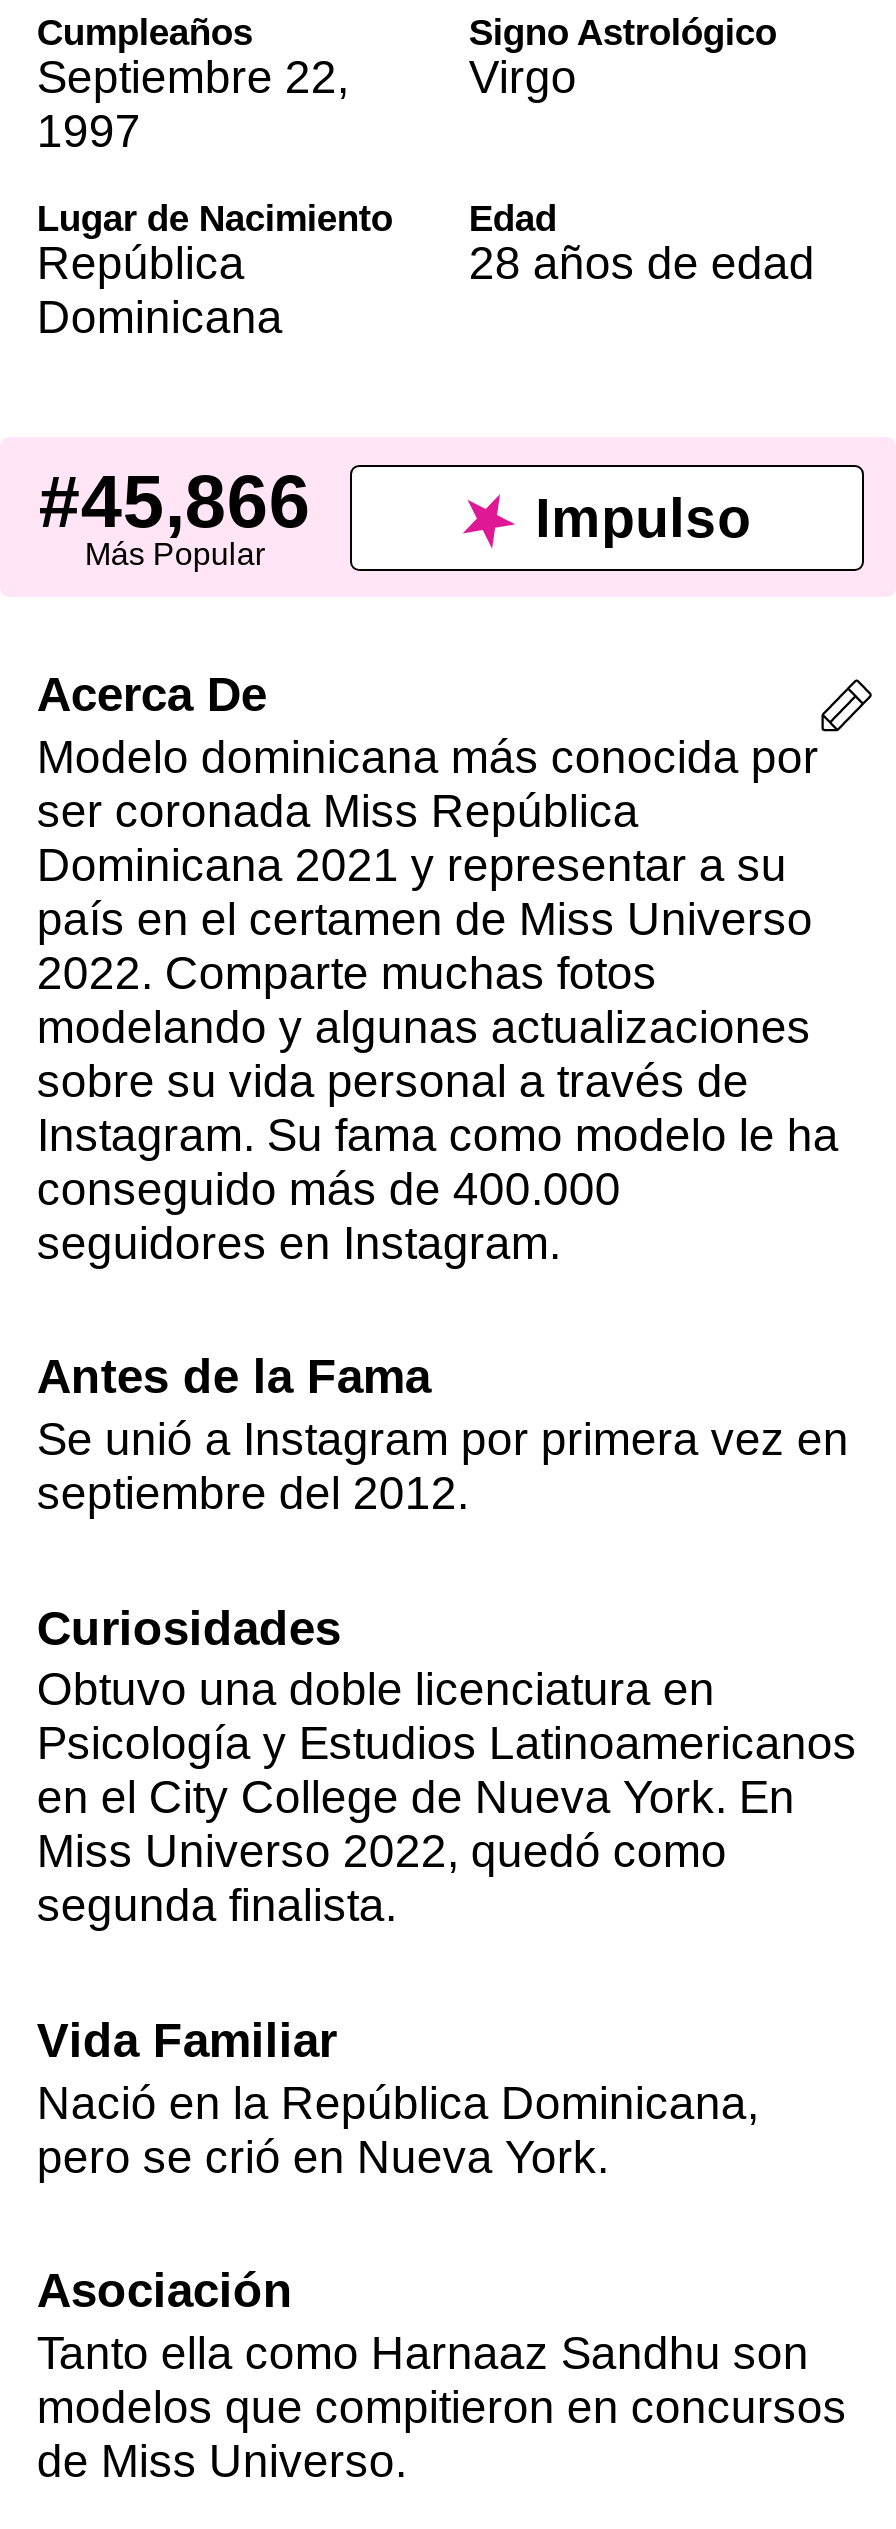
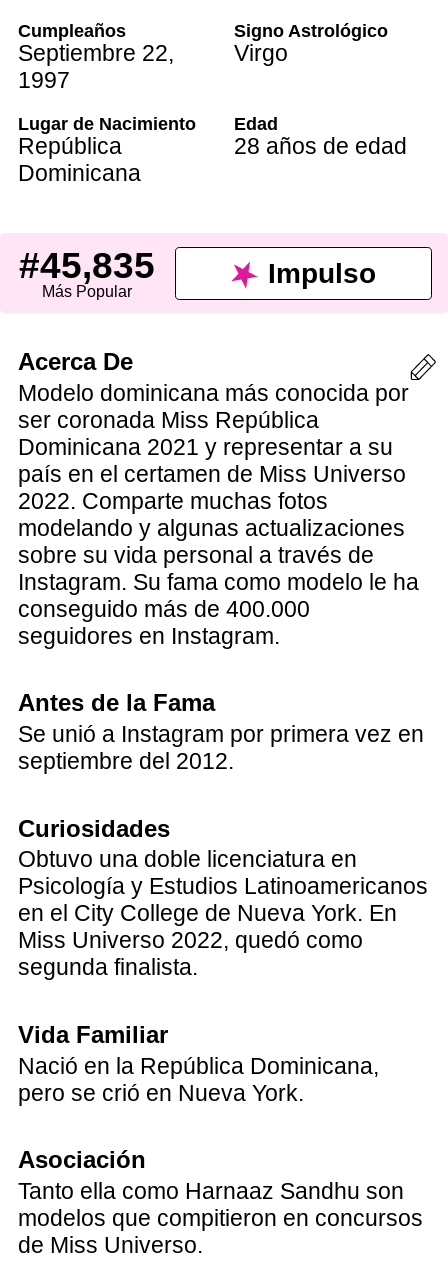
[39,460,311,542] #45,866 -> [19,244,155,285] #45,835

